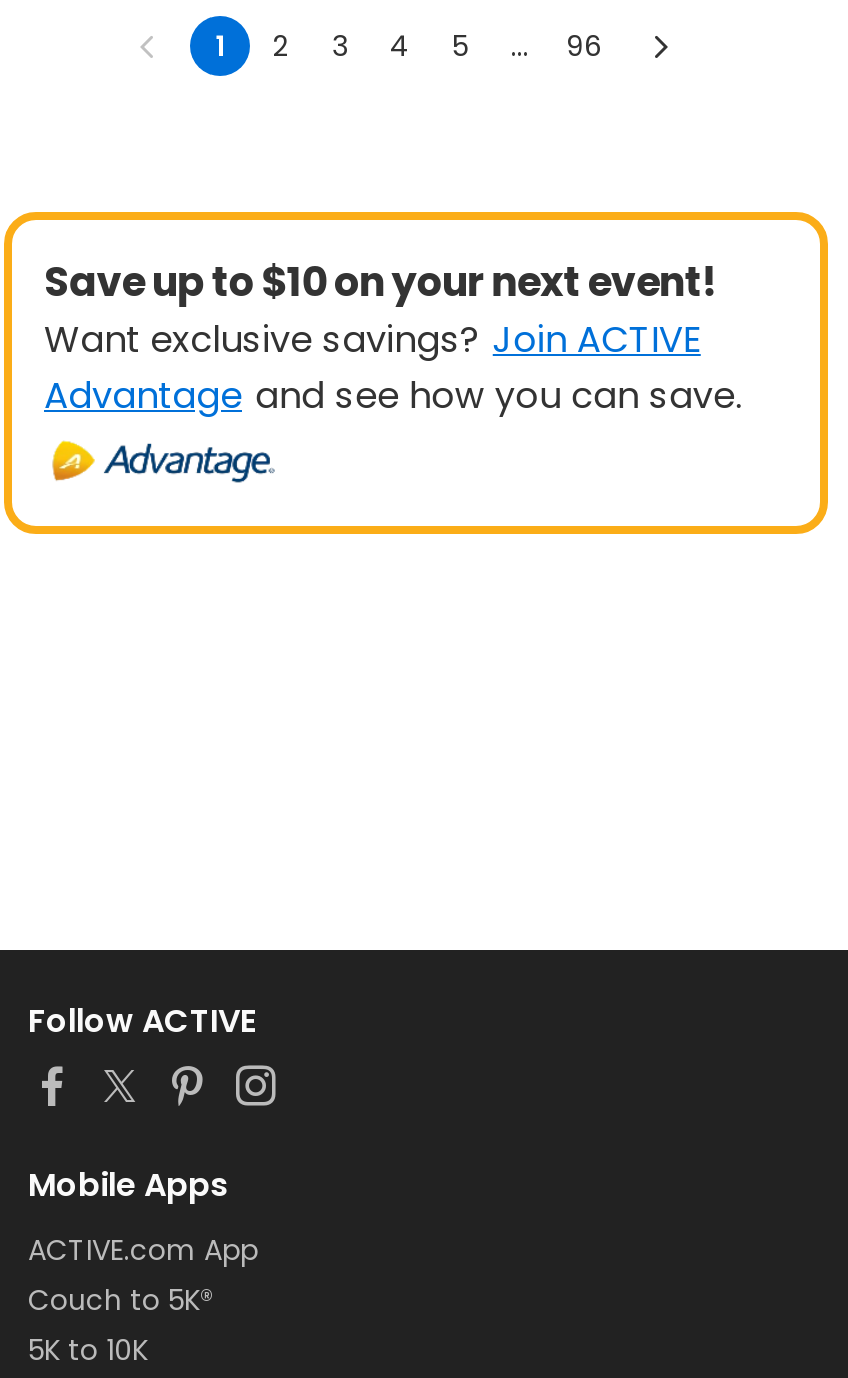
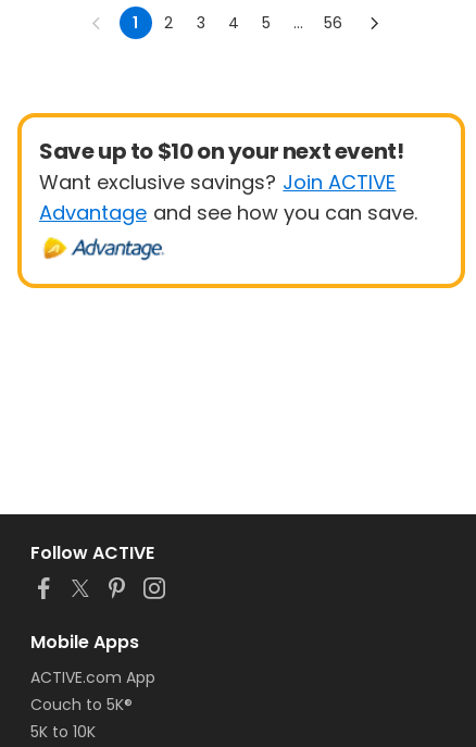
[566,26,602,66] 96 -> [323,12,342,34] 56

